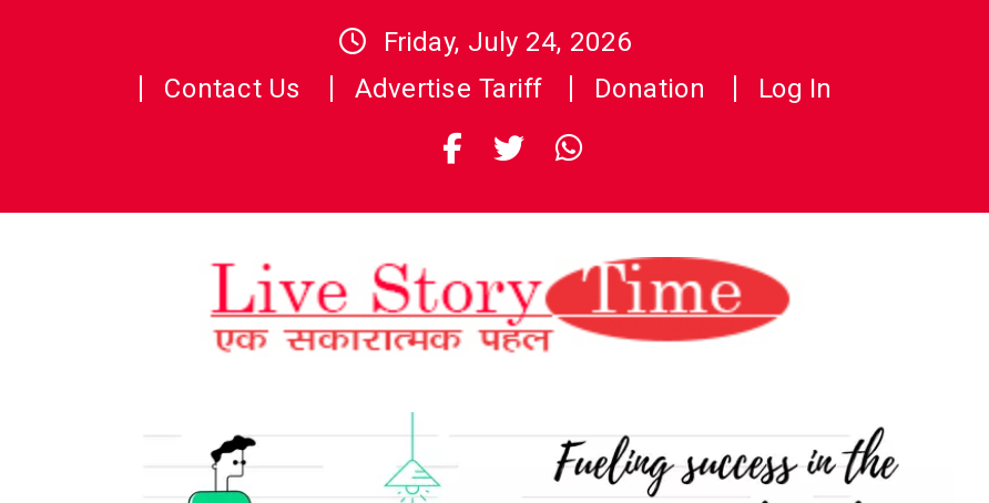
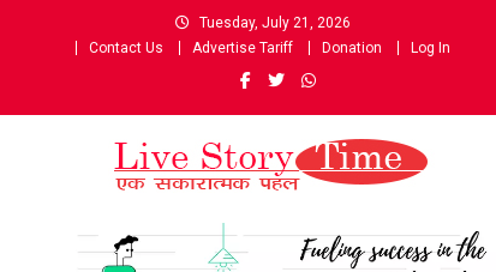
[384,27,632,58] Friday, July 24, 2026 -> [199,14,351,31] Tuesday, July 21, 2026

